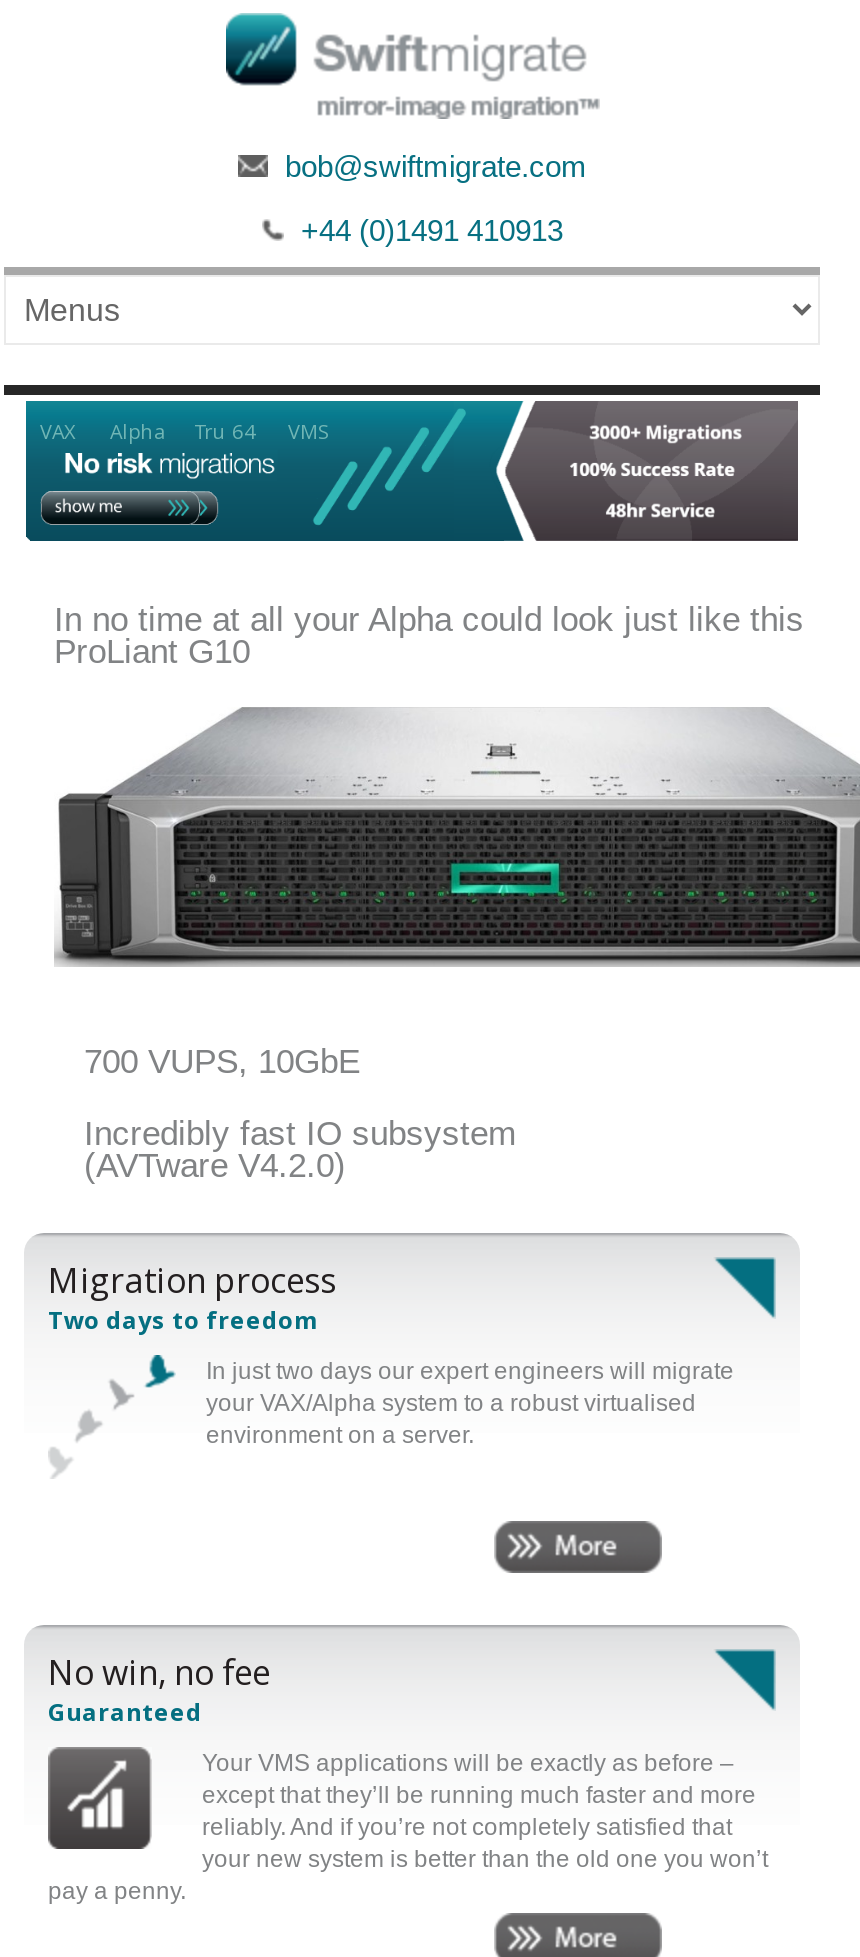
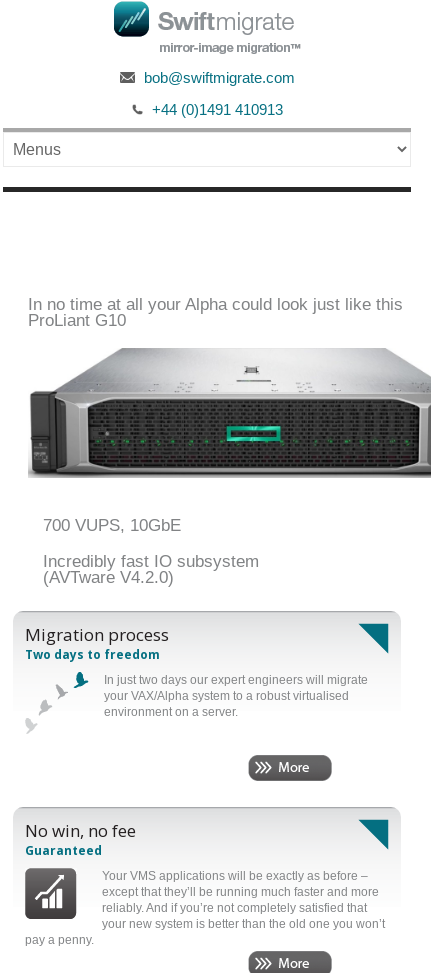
[24,399,800,543] [image] | VAX | Alpha | Tru 64 | VMS -> none

